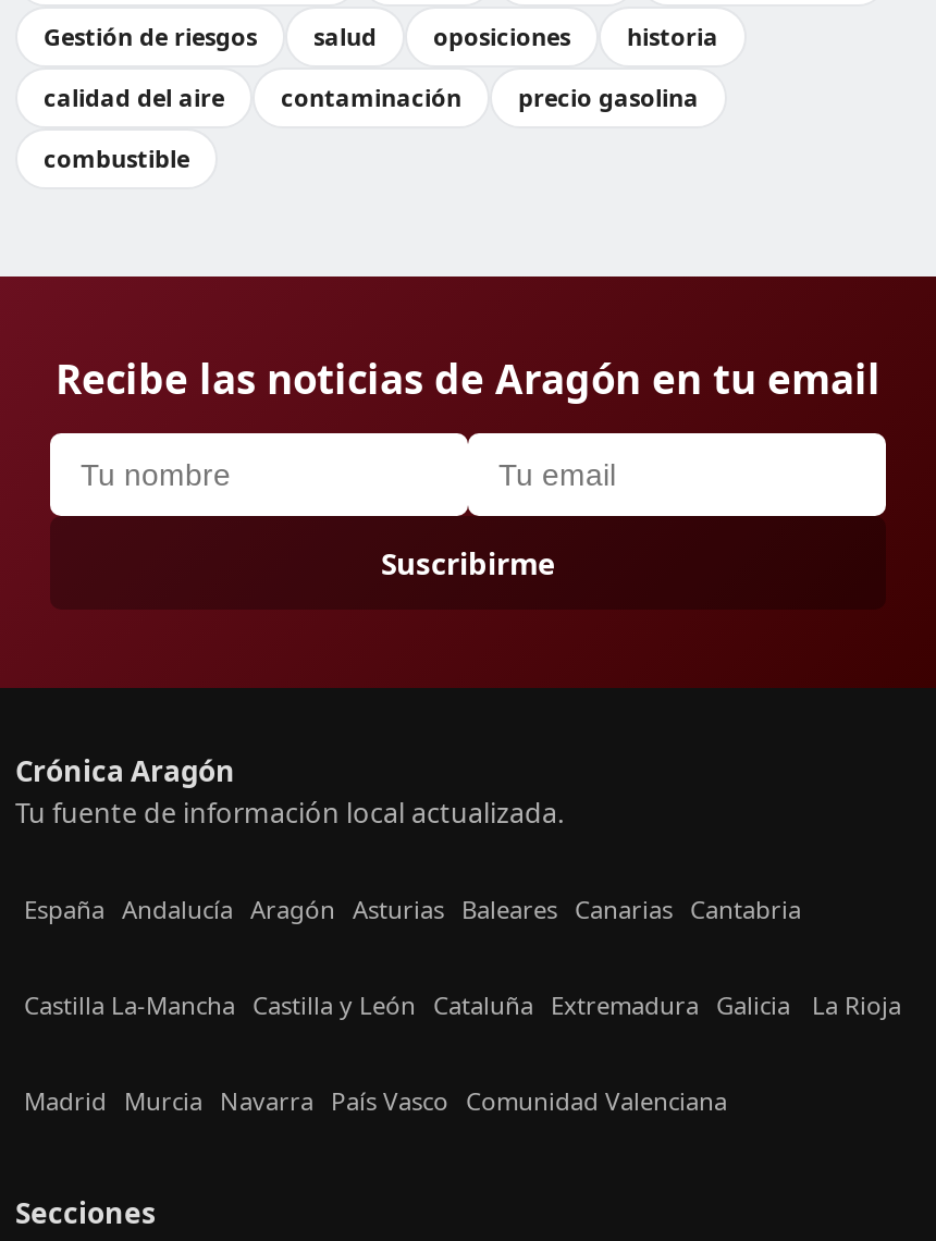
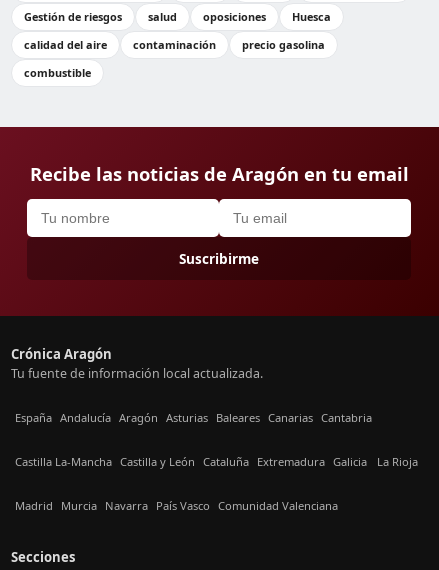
[627,20,718,52] historia -> [292,9,331,24] Huesca

